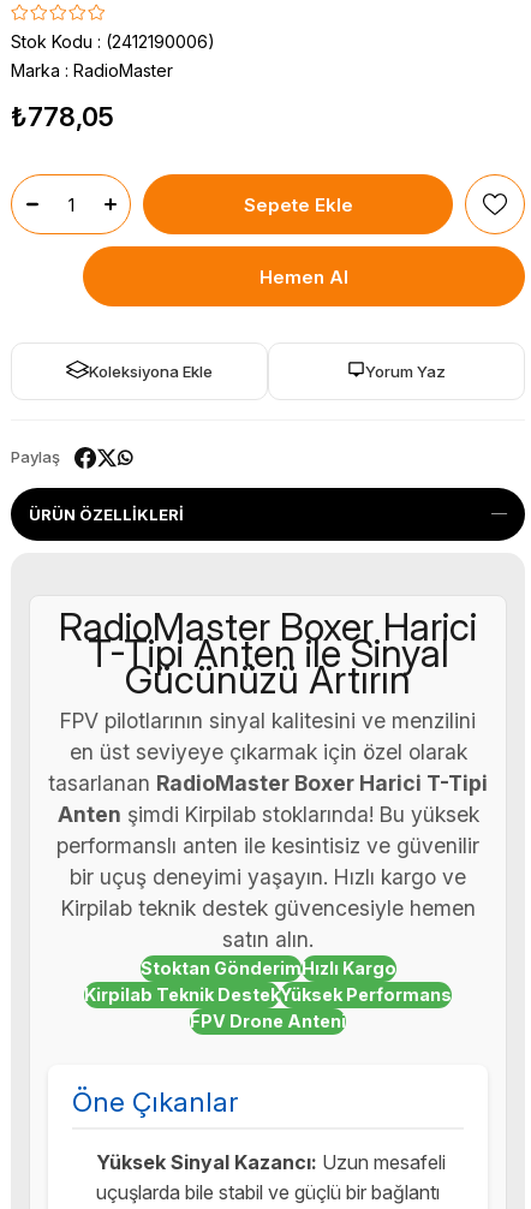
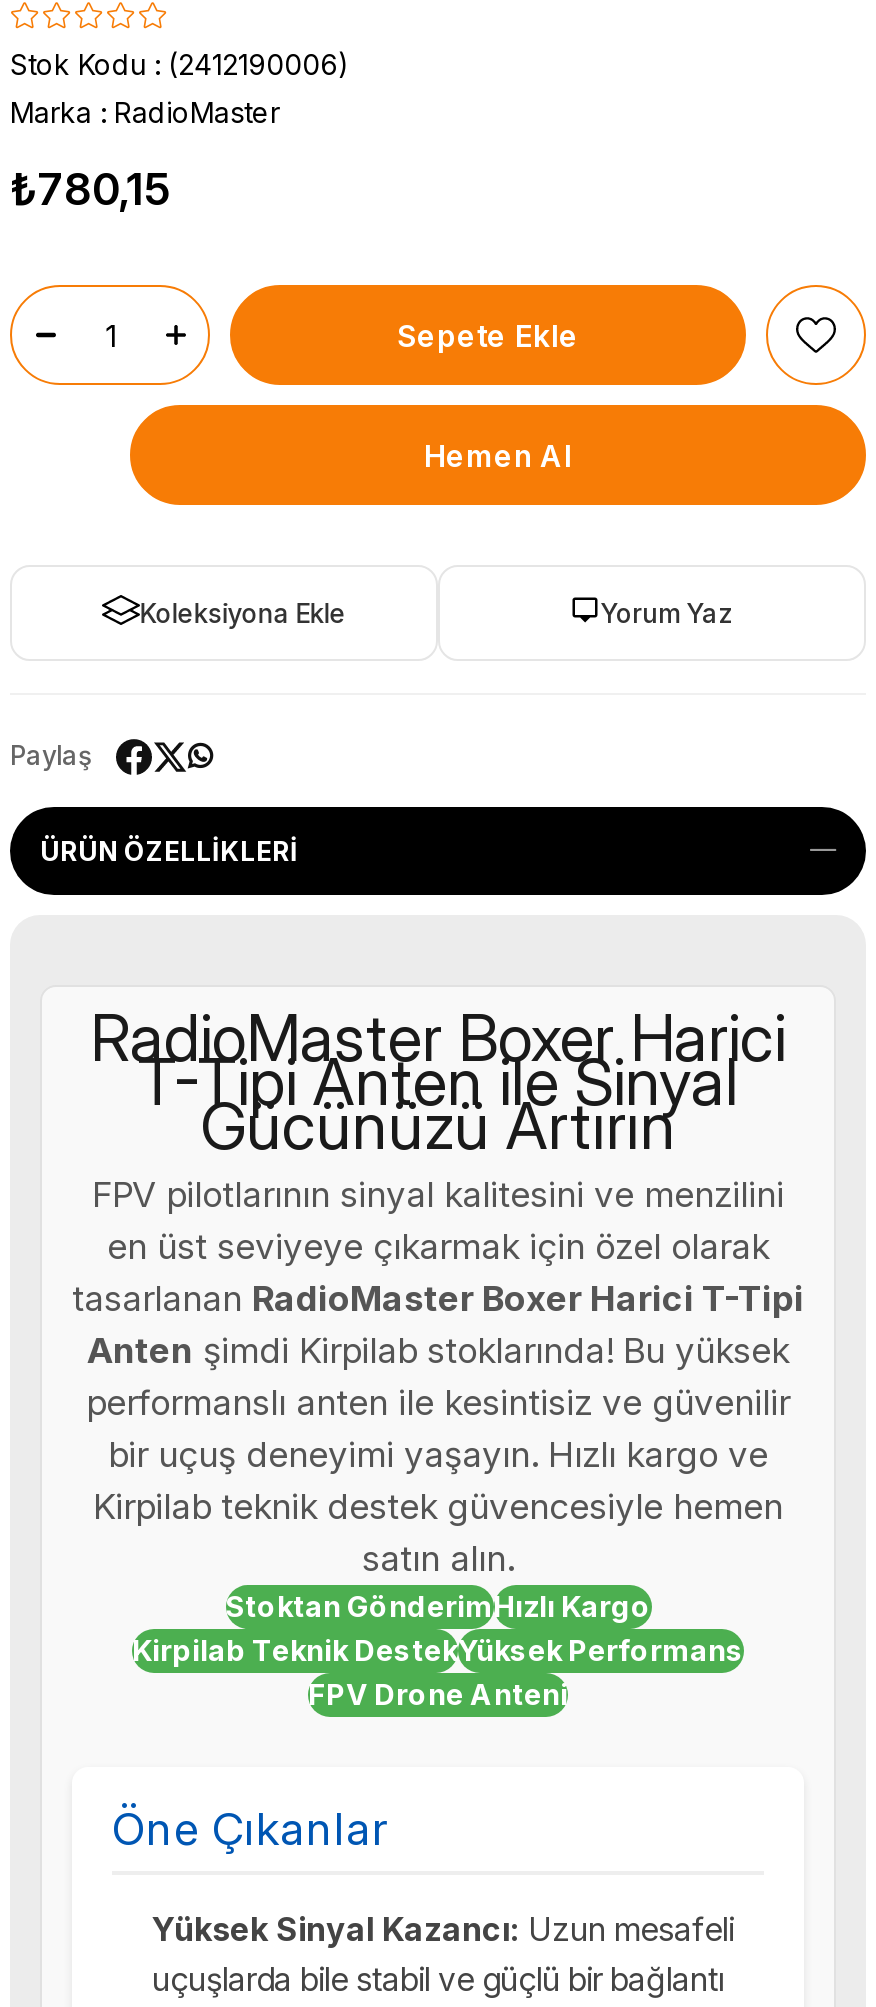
[11,101,114,132] ₺778,05 -> [10,163,170,215] ₺780,15

